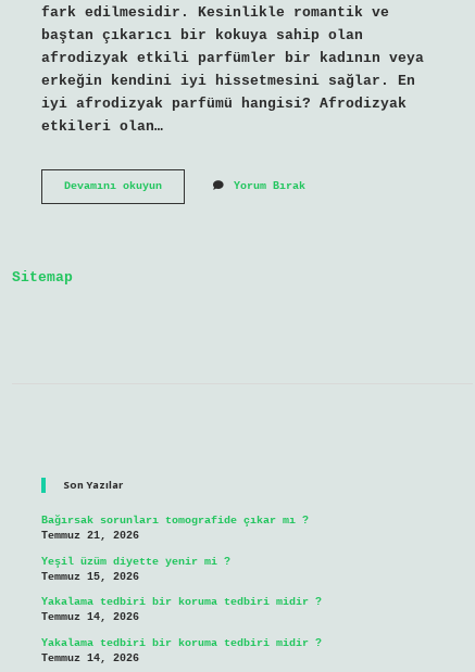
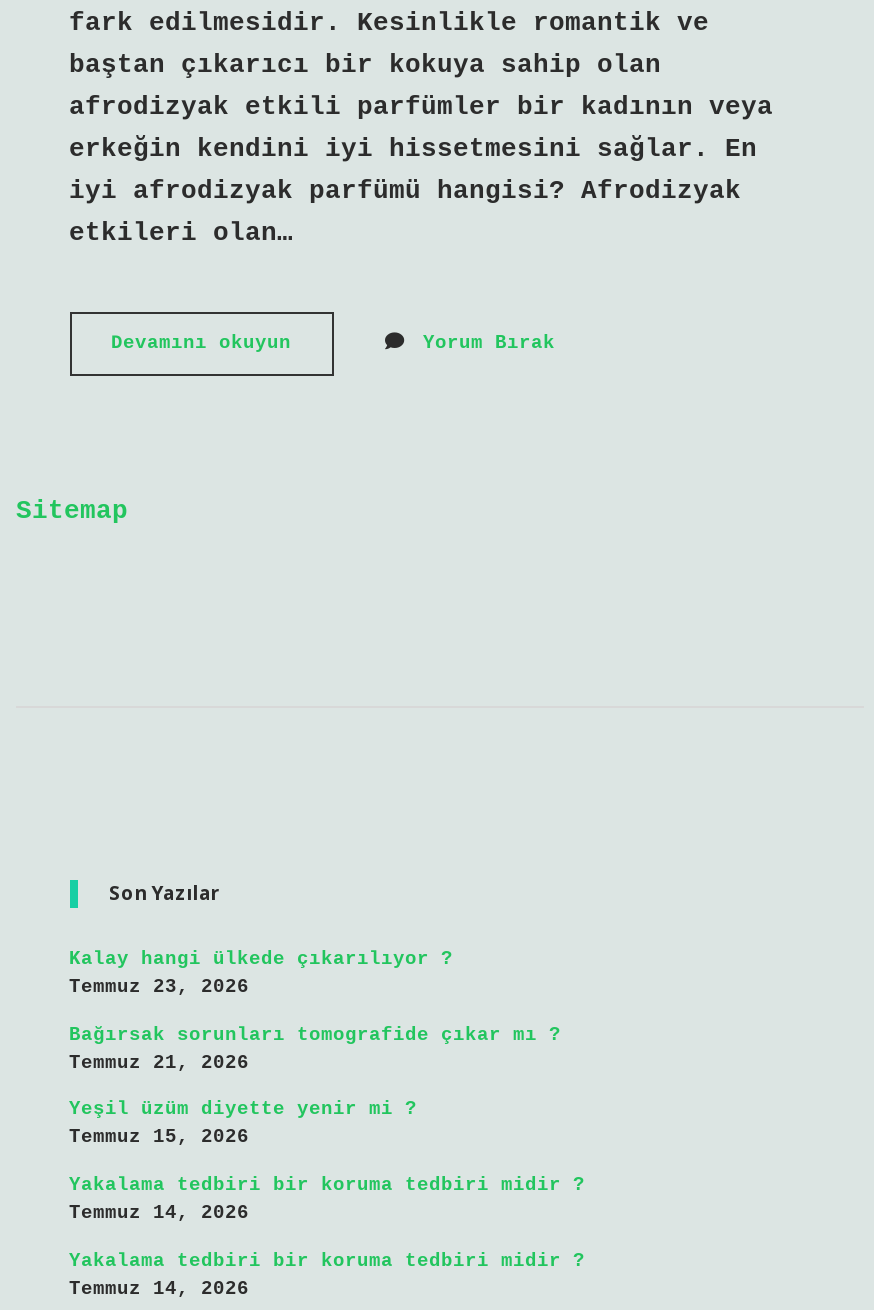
none -> [69,949,453,999] Kalay hangi ülkede çıkarılıyor ? | Temmuz 23, 2026

